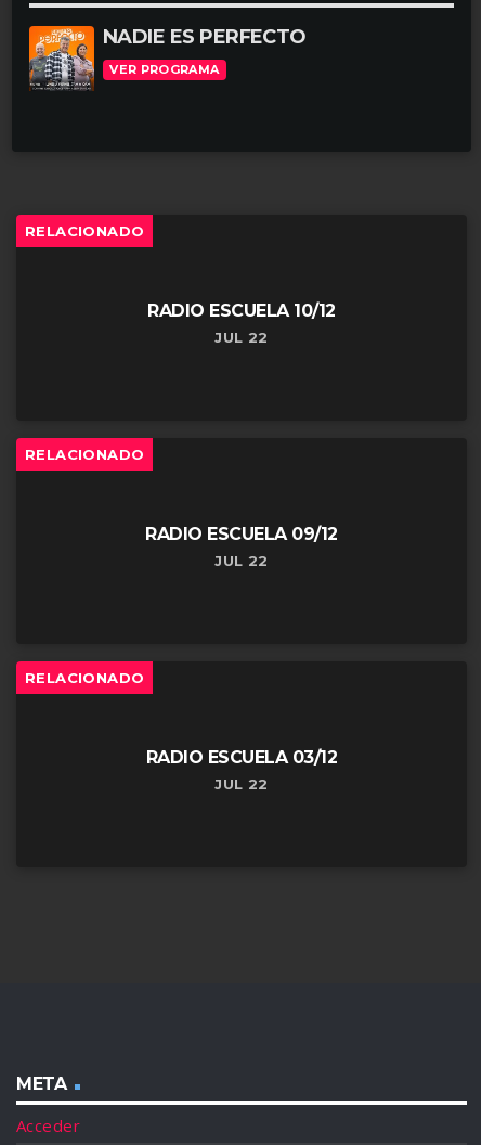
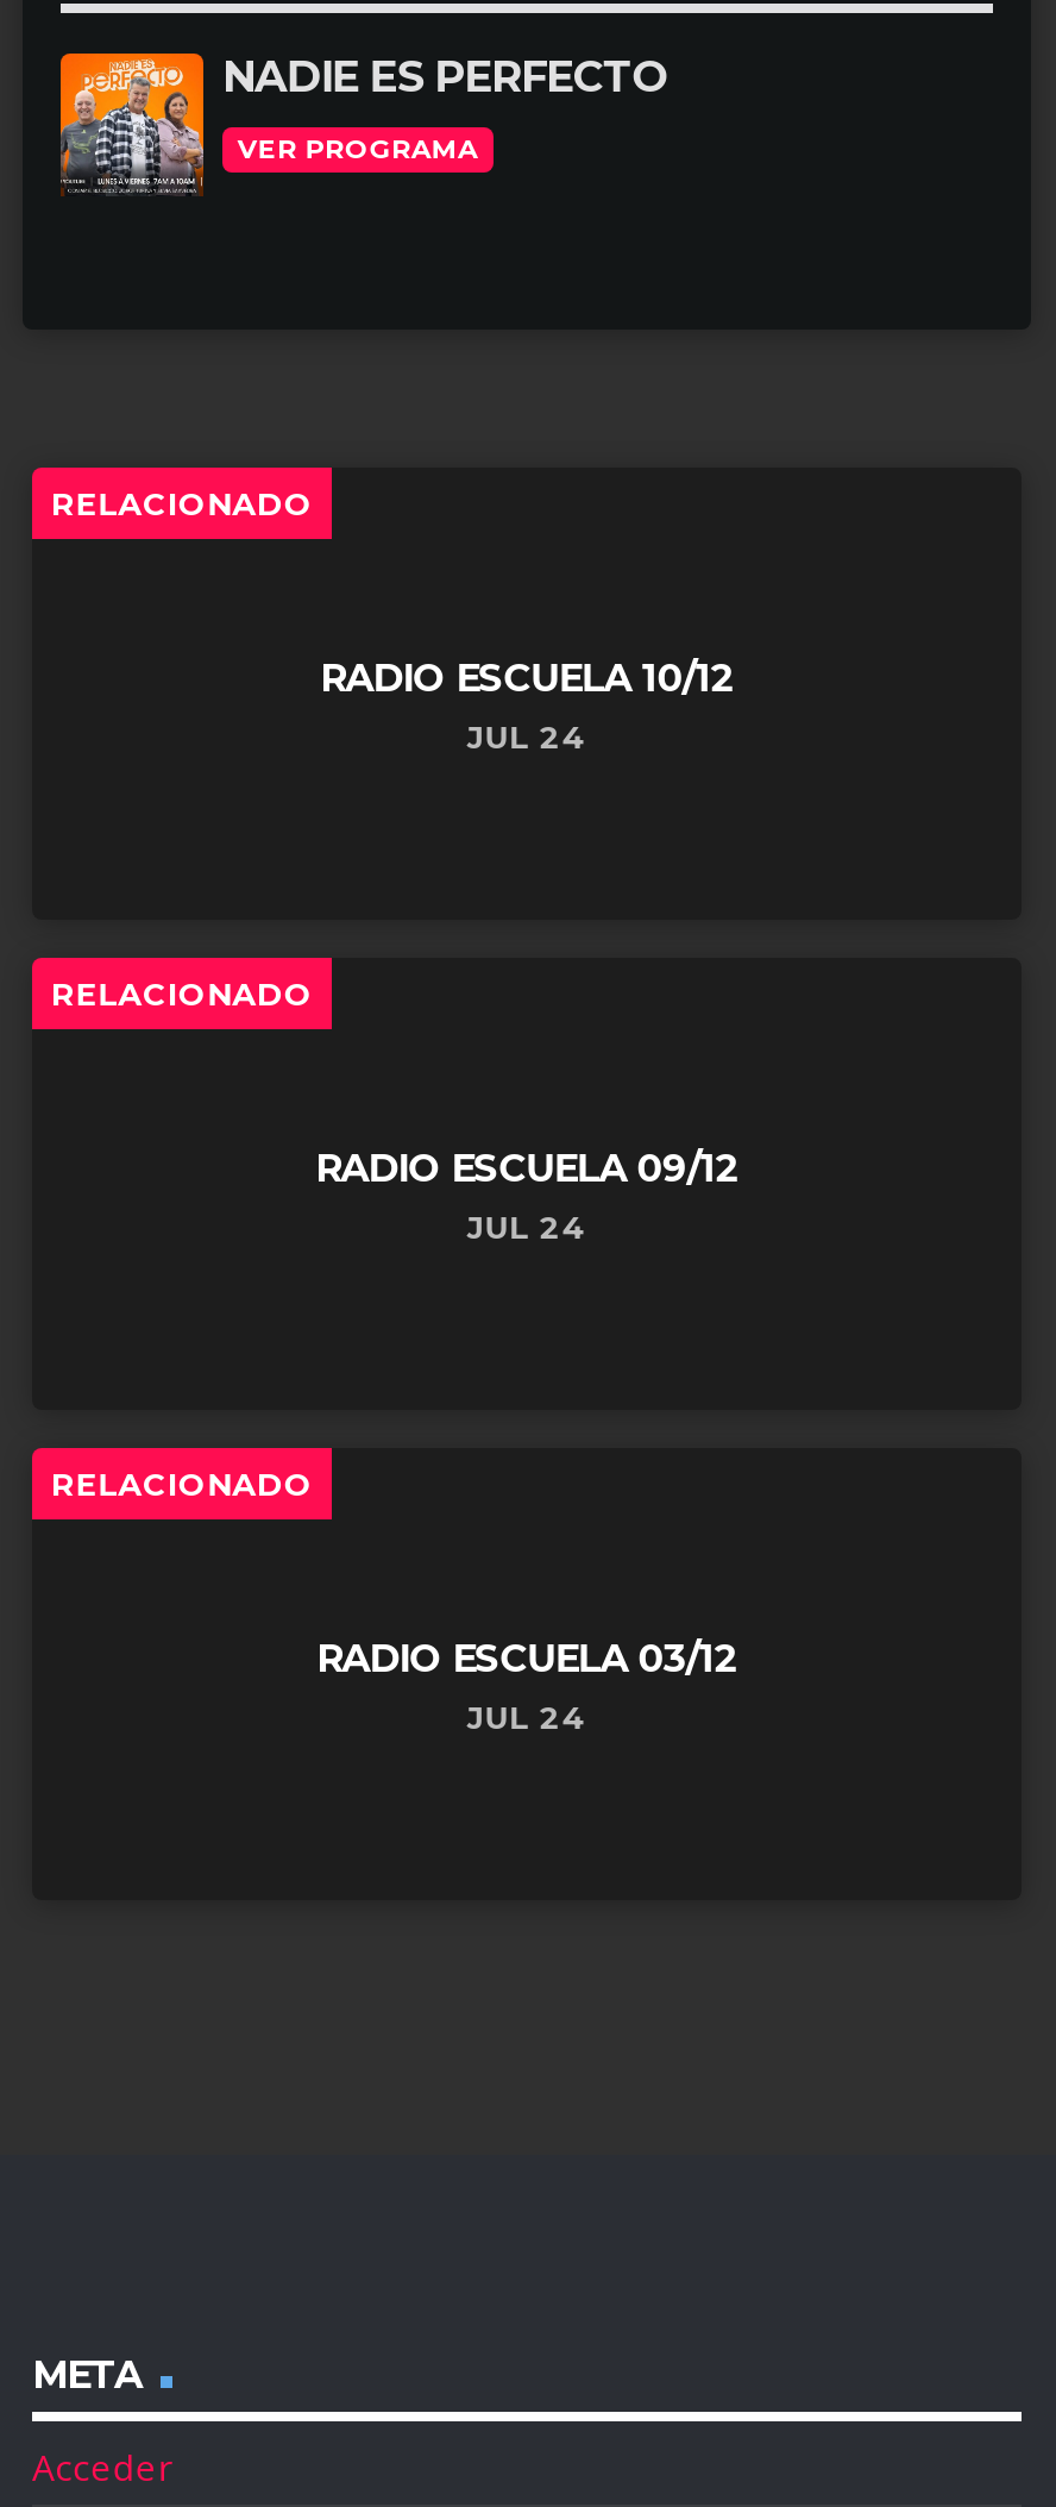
[215,328,268,346] JUL 22 -> [467,717,587,755] JUL 24
[215,552,268,569] JUL 22 -> [467,1207,587,1245] JUL 24
[215,775,268,792] JUL 22 -> [467,1697,587,1736] JUL 24

